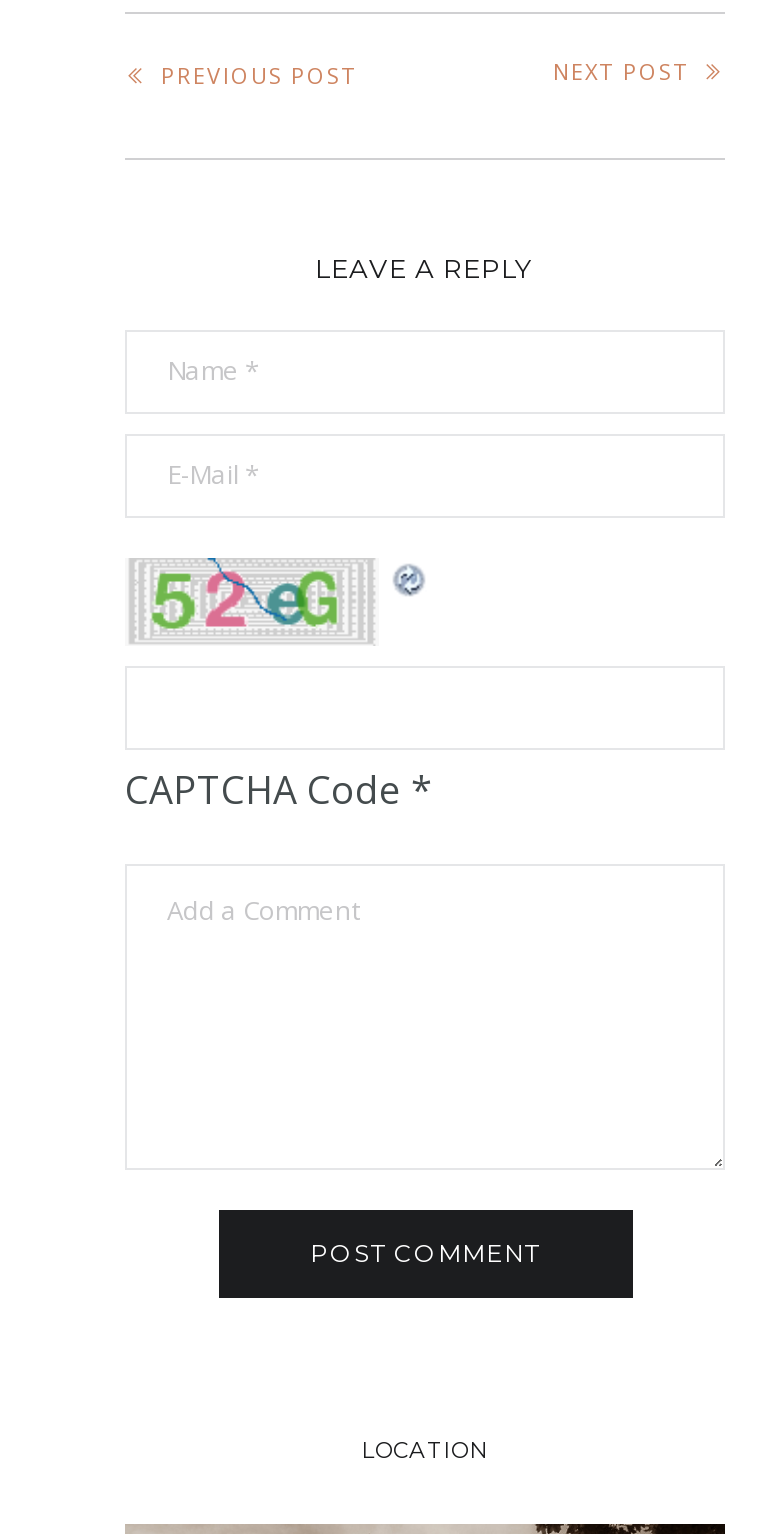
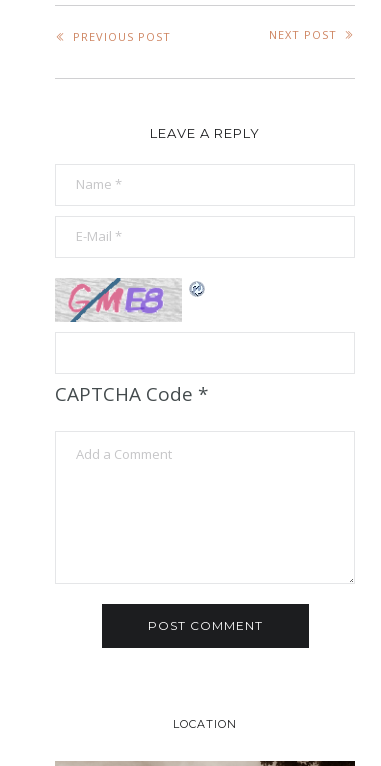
[151,556,347,646] [image] -> [68,278,164,323] [image]

